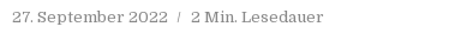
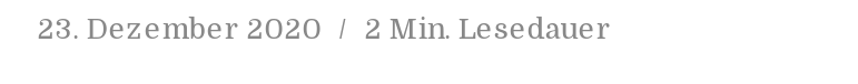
[12,8,324,26] 27. September 2022 2 Min. Lesedauer -> [37,12,612,45] 23. Dezember 2020 2 Min. Lesedauer

